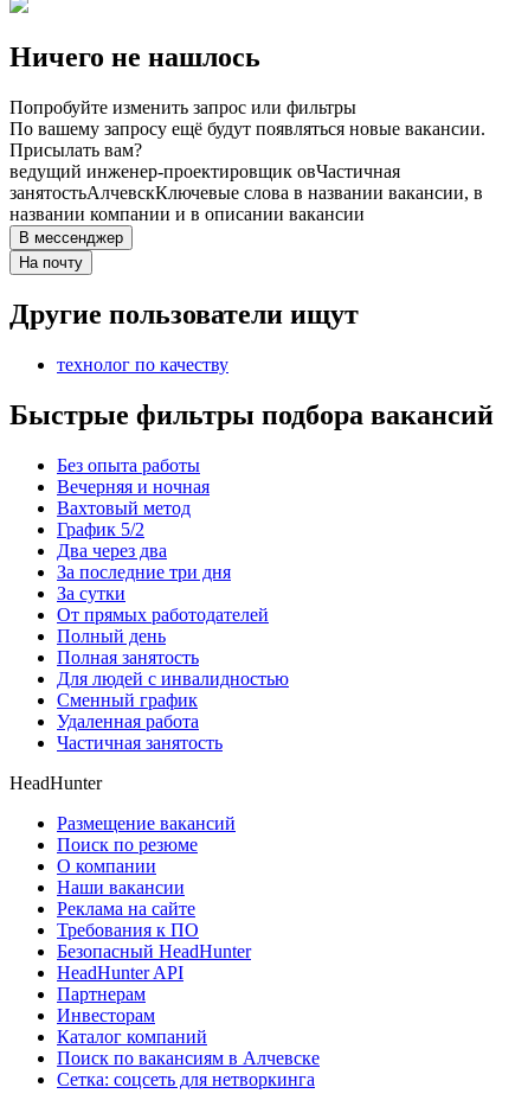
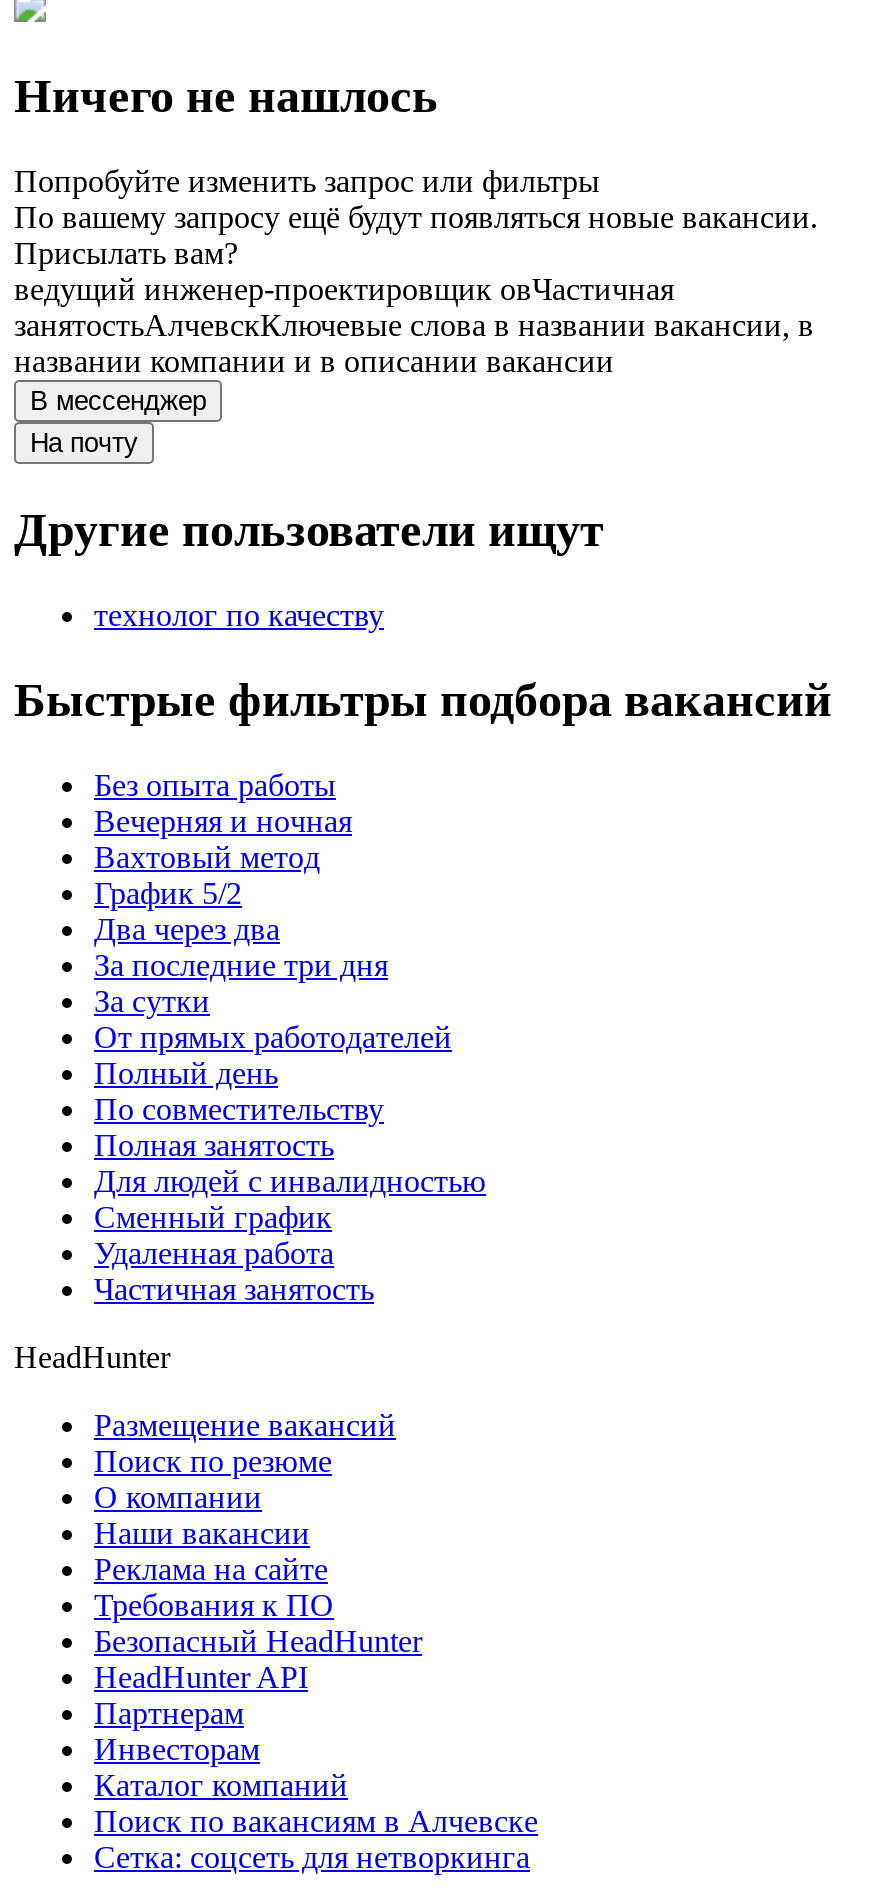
none -> [94,1092,384,1126] По совместительству

